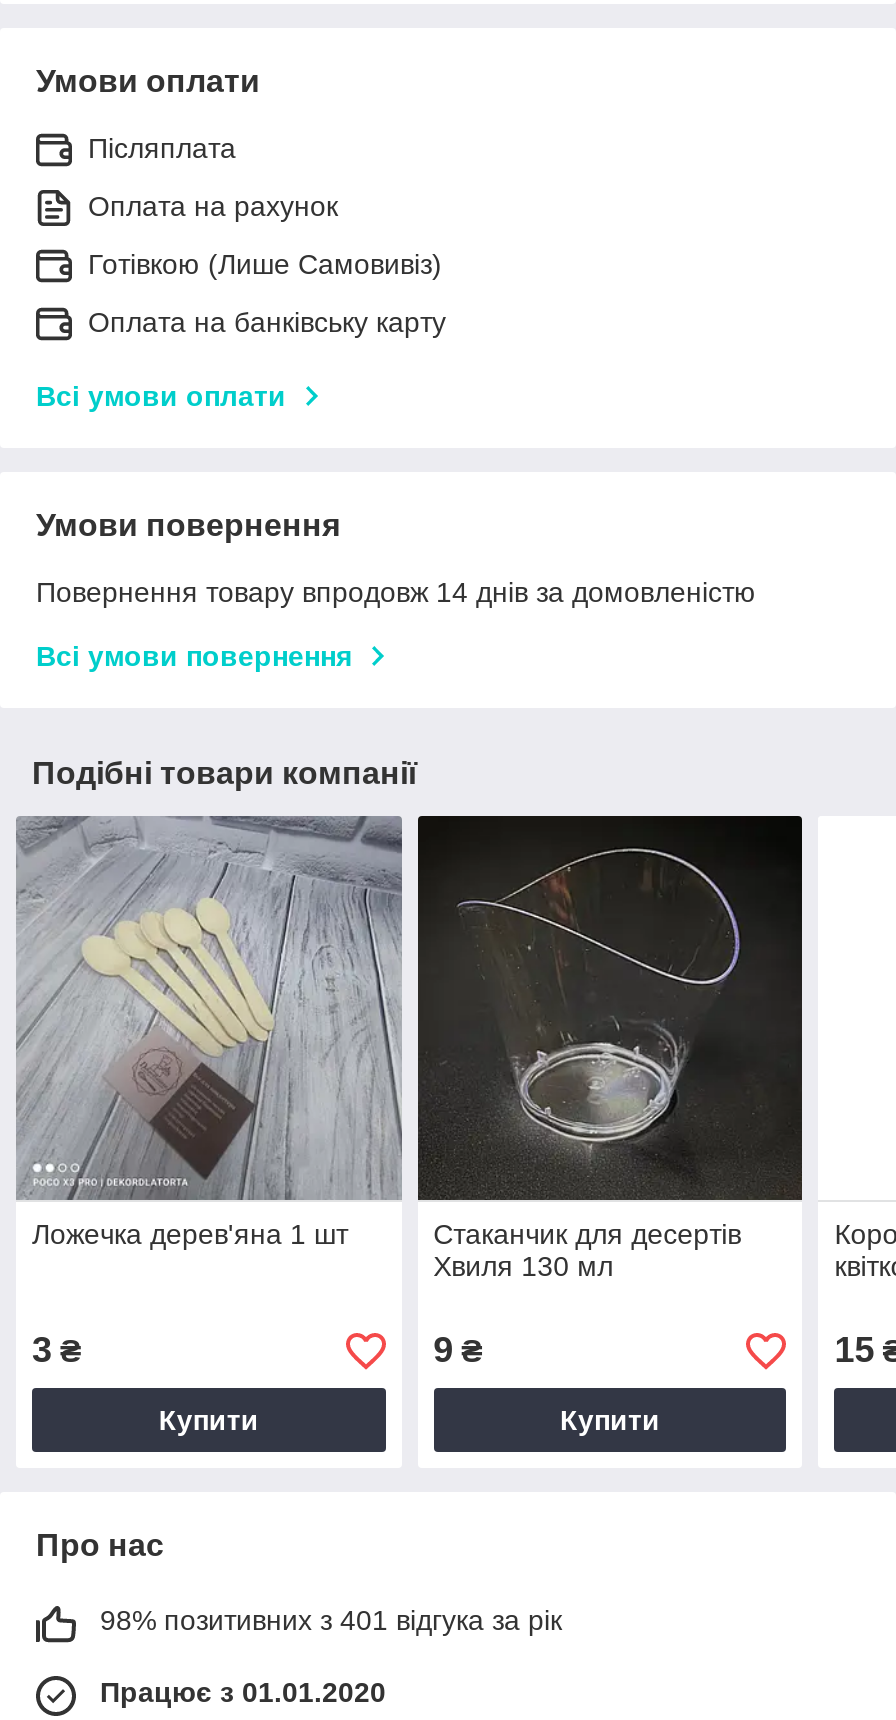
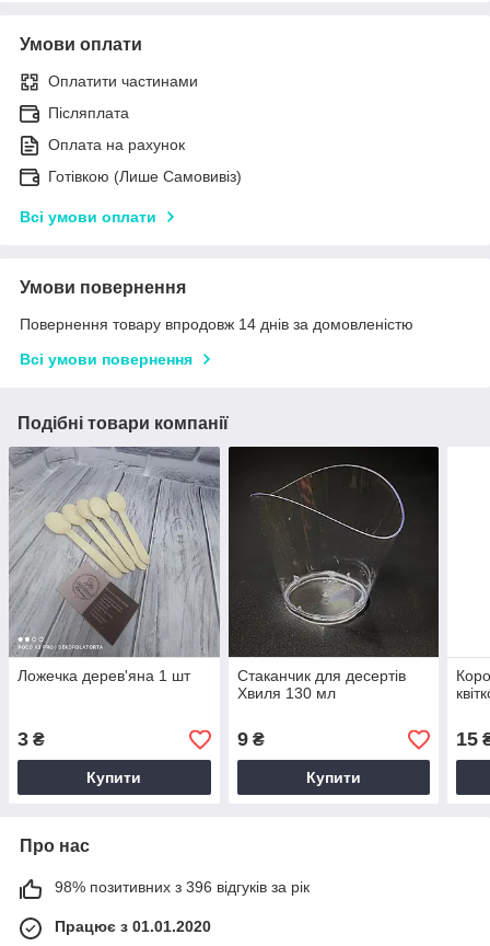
none -> [48,72,198,90] Оплатити частинами
moved [88,132,442,280] -> [48,104,242,185]: Післяплата | Оплата на рахунок | Готівкою (Лише Самовивіз)
[88,306,446,338] Оплата на банківську карту -> none
[100,1605,562,1637] 98% позитивних з 401 відгука за рік -> [55,879,310,896] 98% позитивних з 396 відгуків за рік

